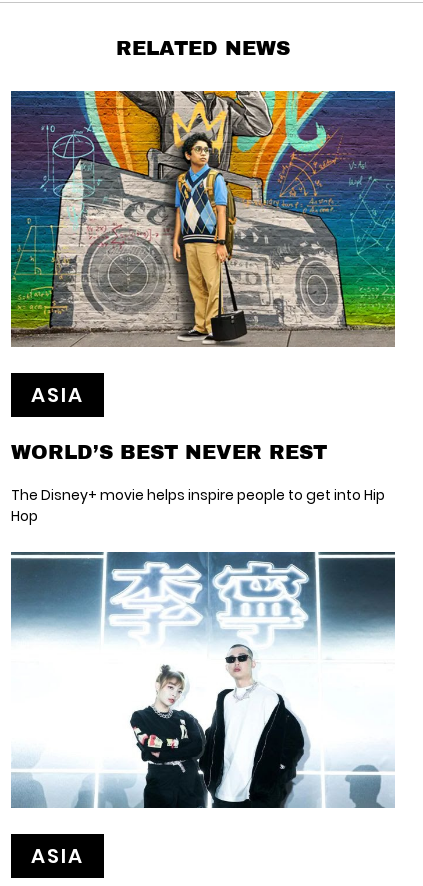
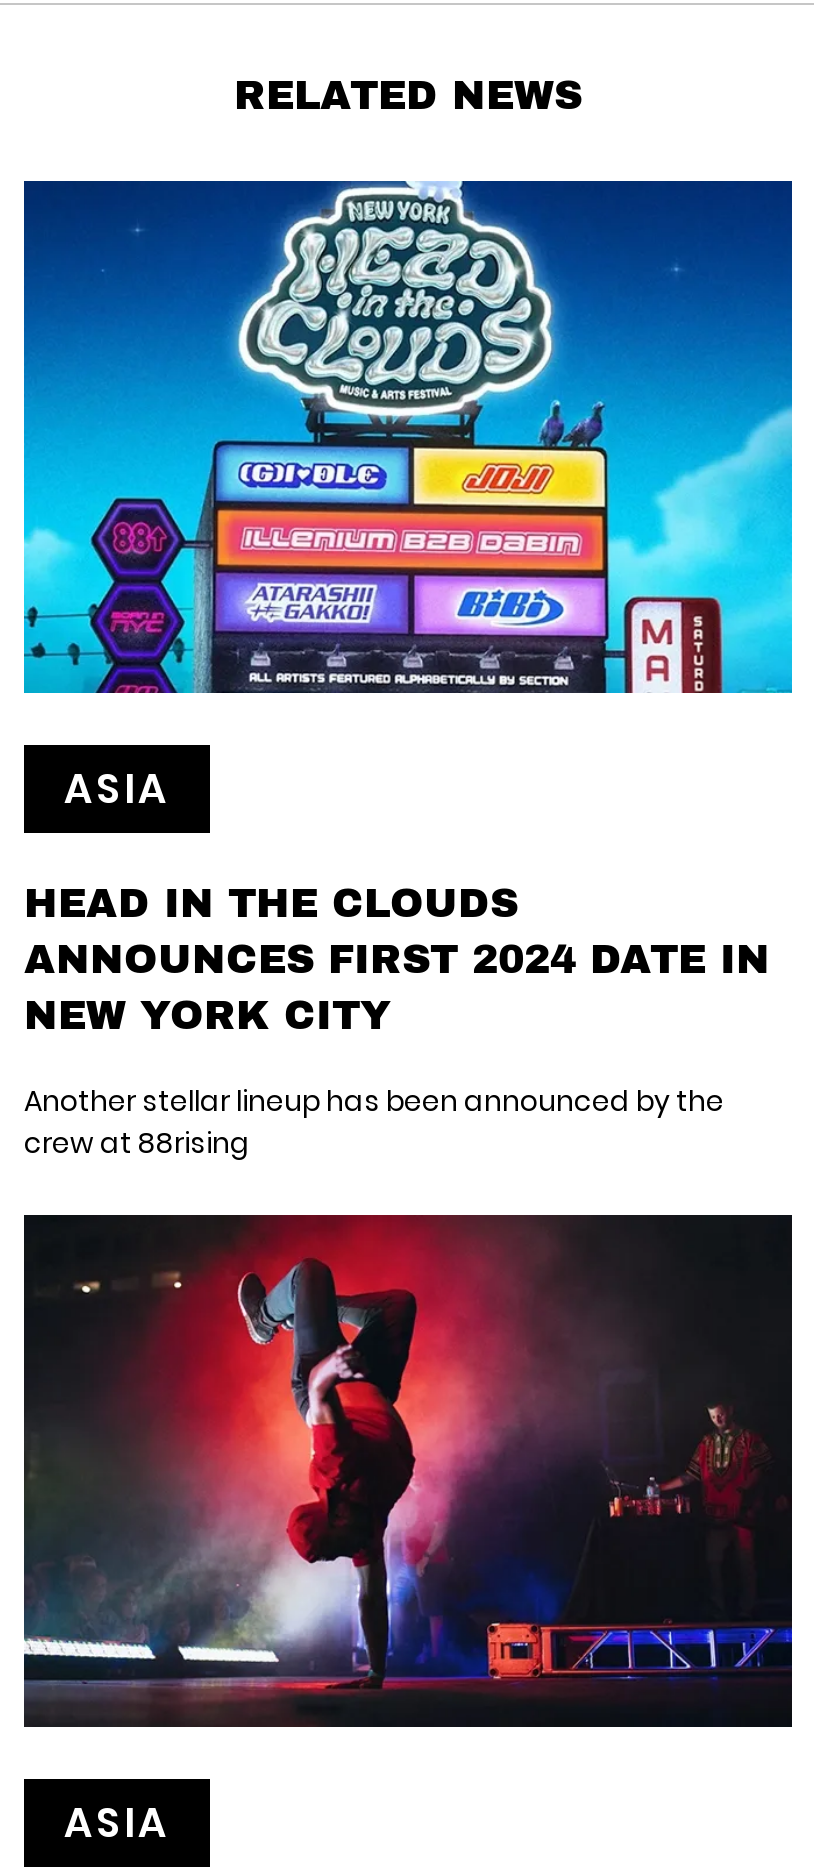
[10,90,396,348] [image] -> [22,179,794,695] [image]
[11,437,327,465] WORLD’S BEST NEVER REST -> [24,874,770,1042] HEAD IN THE CLOUDS | ANNOUNCES FIRST 2024 DATE IN | NEW YORK CITY
[11,485,385,526] The Disney+ movie helps inspire people to get into Hip | Hop -> [24,1082,724,1164] Another stellar lineup has been announced by the | crew at 88rising
[10,552,396,809] [image] -> [22,1213,794,1729] [image]

